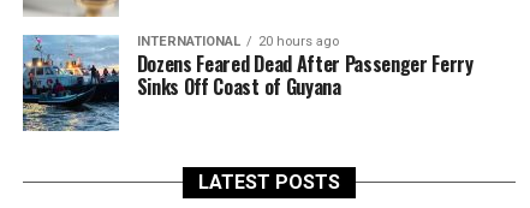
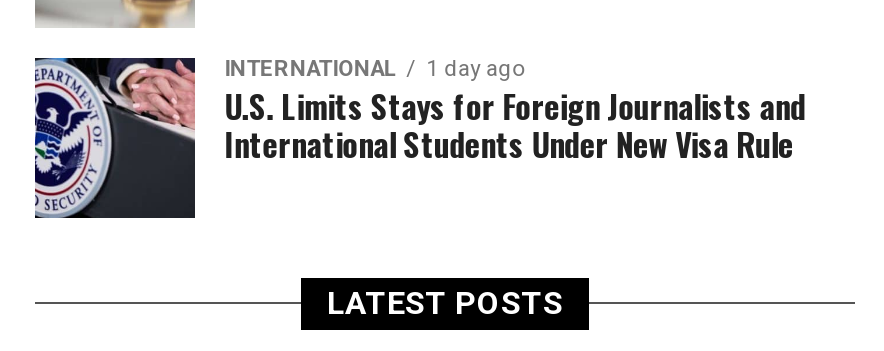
[22,34,473,132] [image] | 20 hours ago | Dozens Feared Dead After Passenger Ferry | Sinks Off Coast of Guyana -> [33,56,806,220] [image] | 1 day ago | U.S. Limits Stays for Foreign Journalists and | International Students Under New Visa Rule

